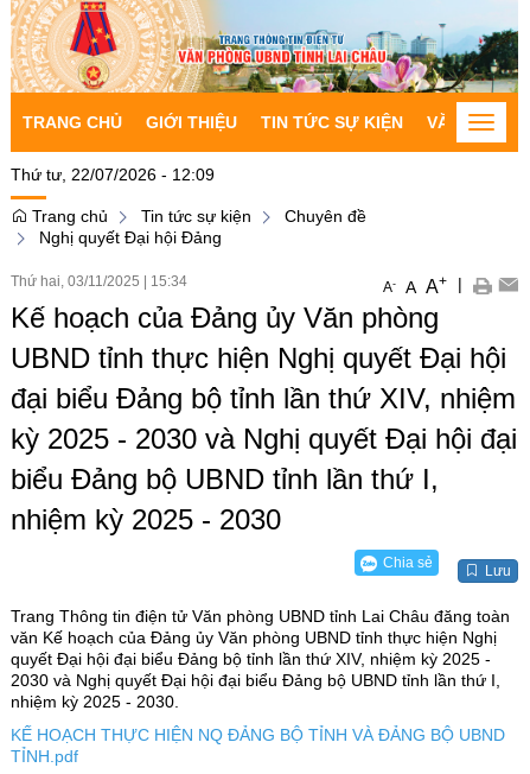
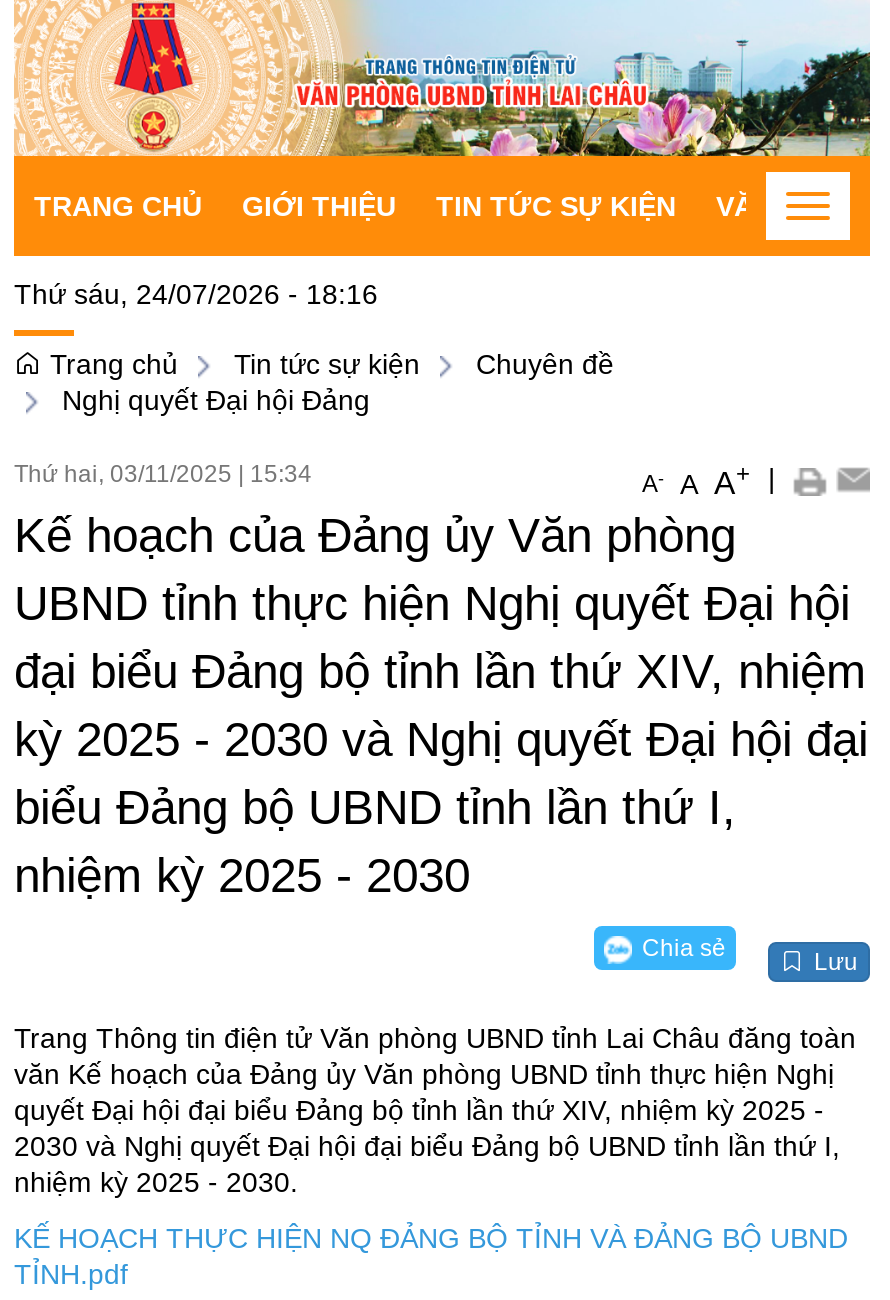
[11,165,215,184] Thứ tư, 22/07/2026 - 12:09 -> [14,278,378,310] Thứ sáu, 24/07/2026 - 18:16

